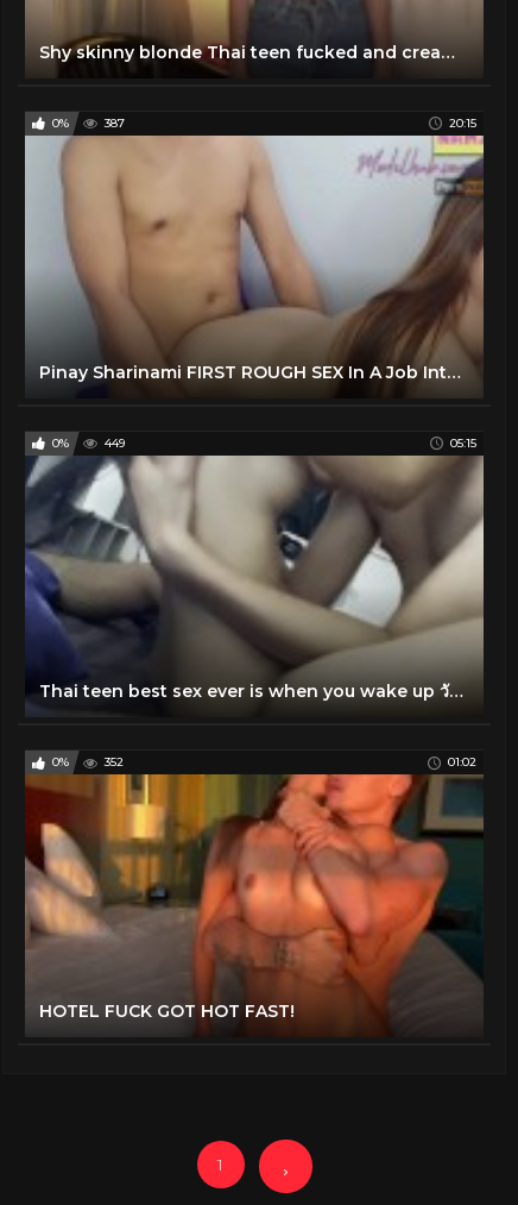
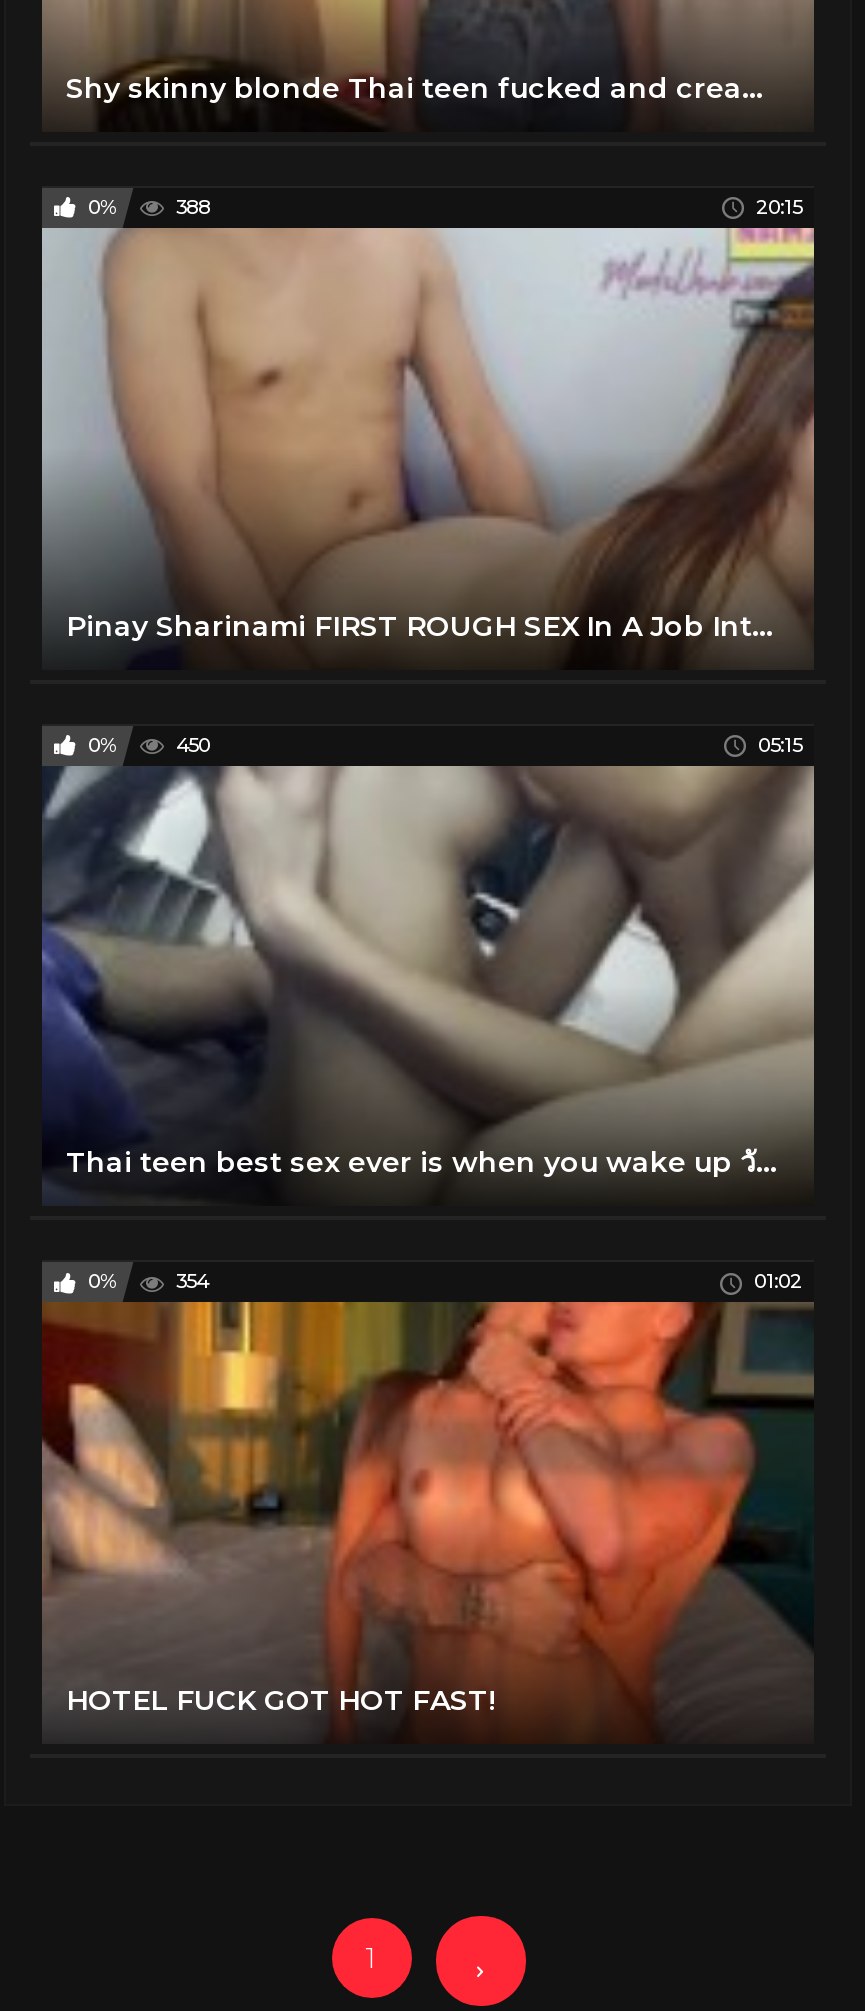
[105,116,125,131] 387 -> [176,194,210,220] 388
[105,435,125,450] 449 -> [176,731,210,757] 450
[105,754,124,770] 352 -> [176,1268,208,1294] 354

